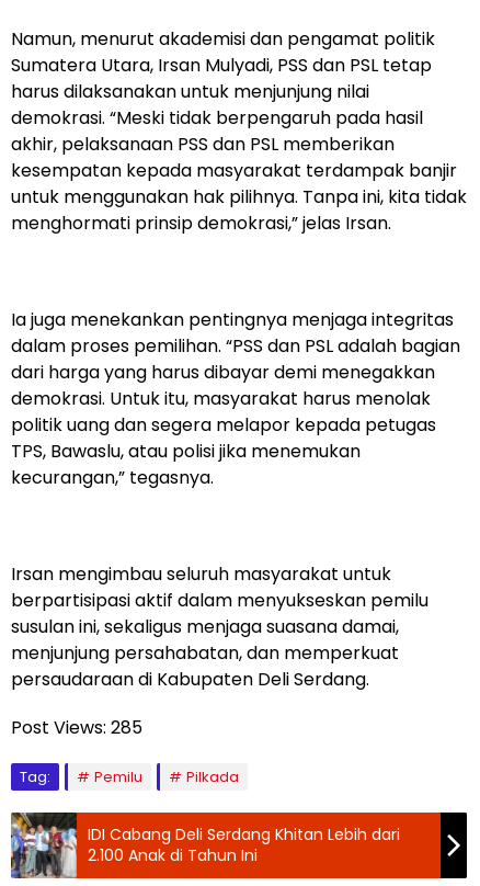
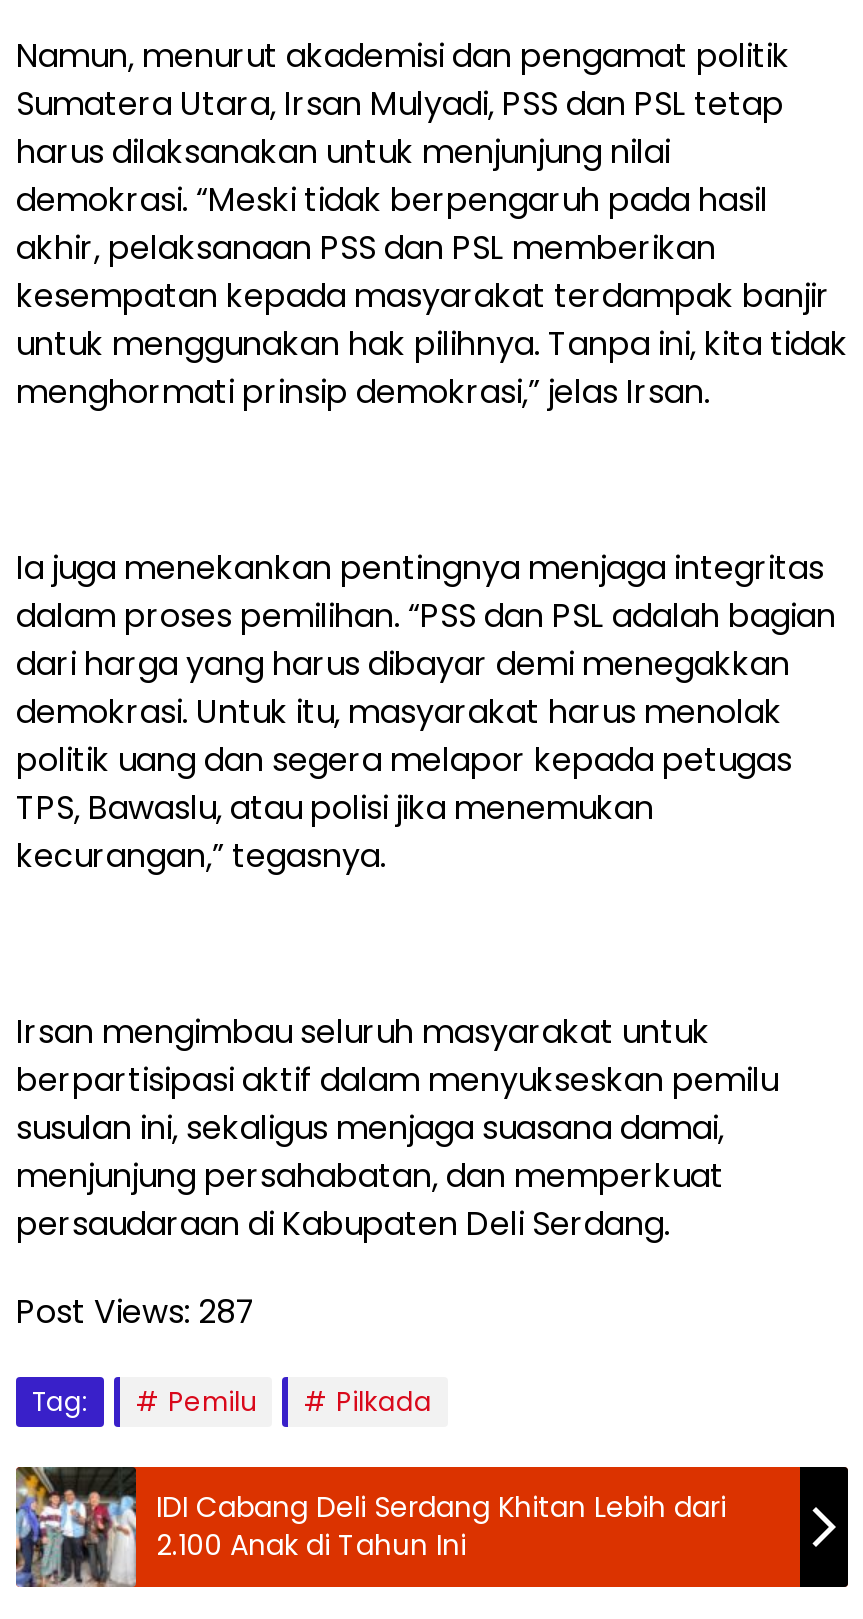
[11,715,142,740] Post Views: 285 -> [16,1288,256,1334] Post Views: 287

